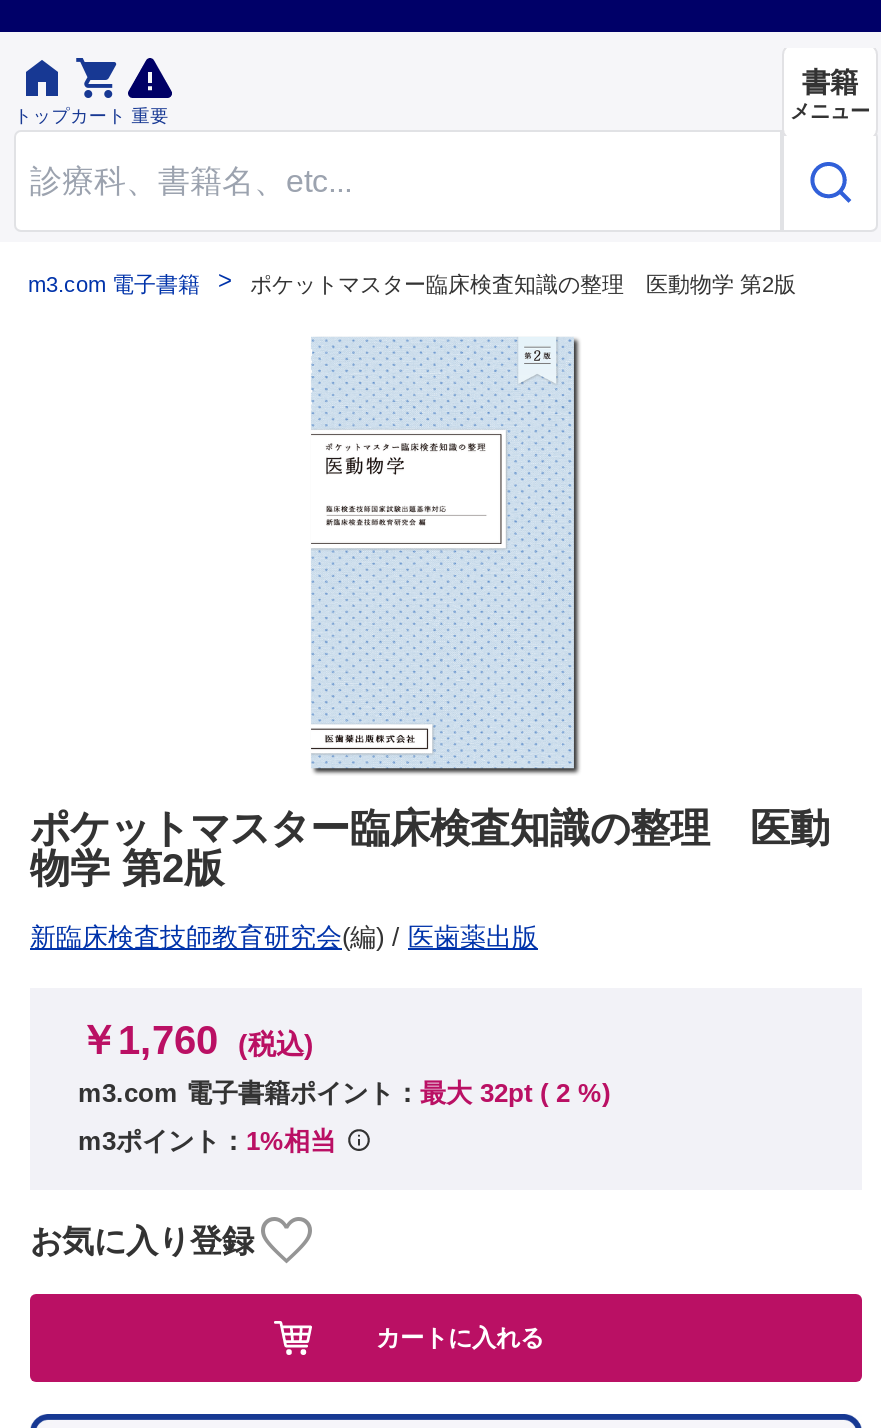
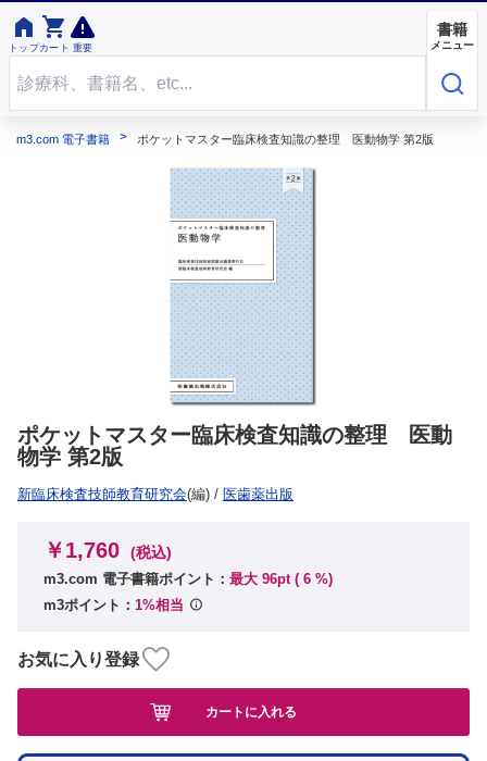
[78,1078,610,1108] m3.com 電子書籍ポイント：最大 32pt (2%) -> [43,571,333,587] m3.com 電子書籍ポイント：最大 96pt (6%)

